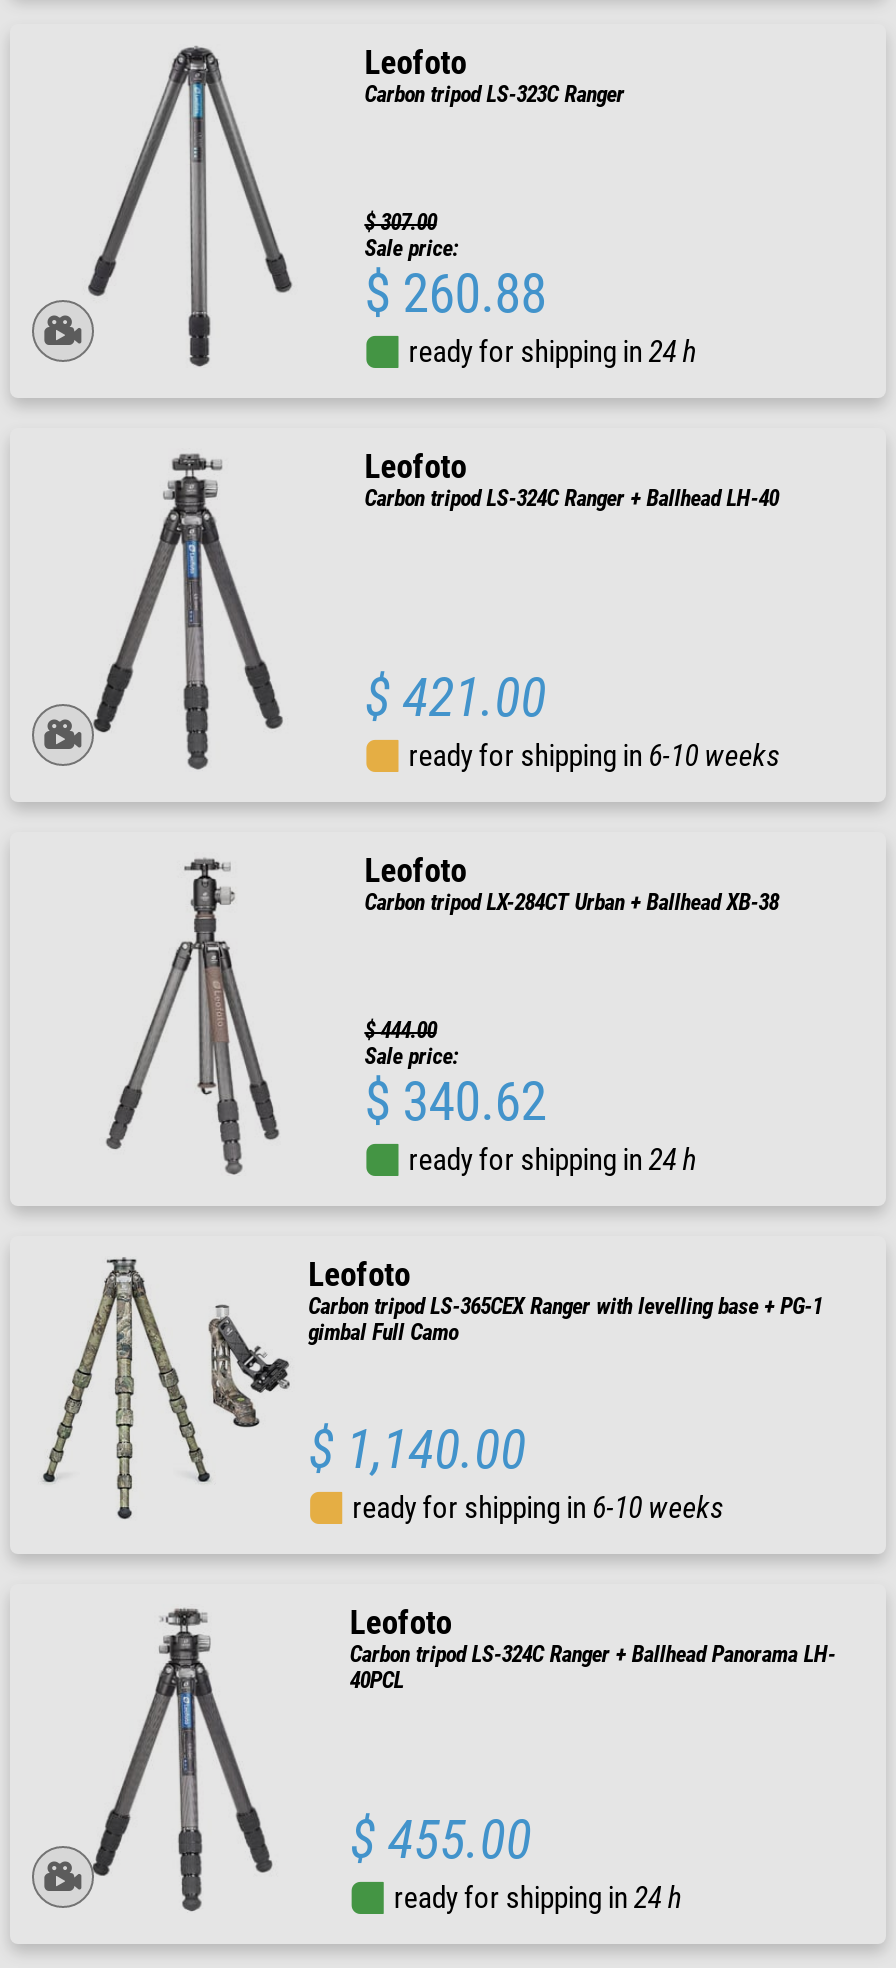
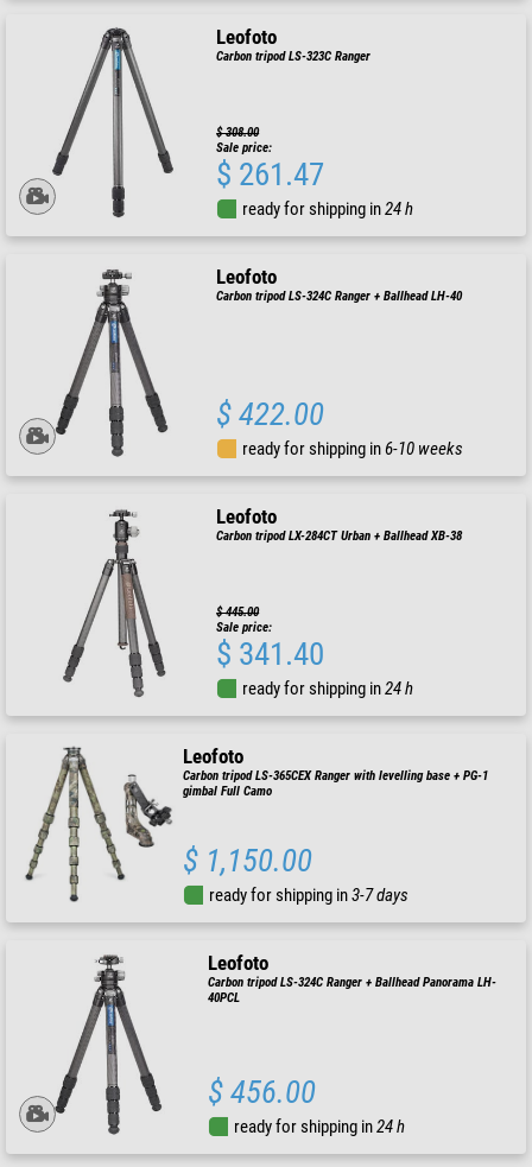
[364,210,436,236] $ 307.00 -> [216,124,259,140] $ 308.00
[364,262,546,326] $ 260.88 -> [216,155,324,193] $ 261.47
[364,666,546,730] $ 421.00 -> [216,395,324,433] $ 422.00
[364,1018,436,1044] $ 444.00 -> [216,605,259,620] $ 445.00
[364,1070,546,1134] $ 340.62 -> [216,635,324,673] $ 341.40
[308,1419,526,1483] $ 1,140.00 -> [183,842,313,880] $ 1,150.00
[352,1491,724,1527] ready for shipping in 6-10 weeks -> [209,885,409,906] ready for shipping in 3-7 days
[350,1808,532,1872] $ 455.00 -> [208,1073,316,1111] $ 456.00

